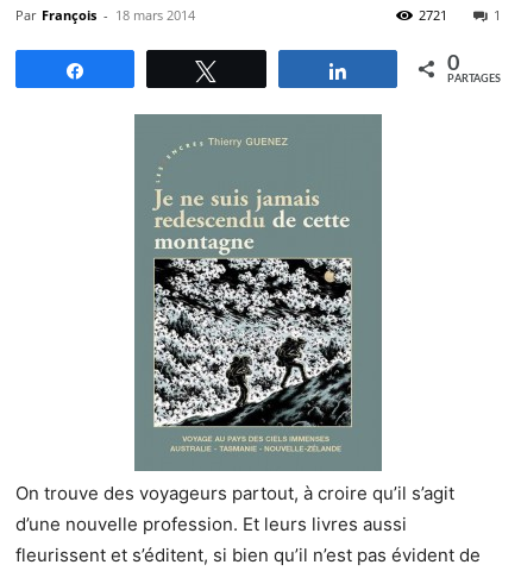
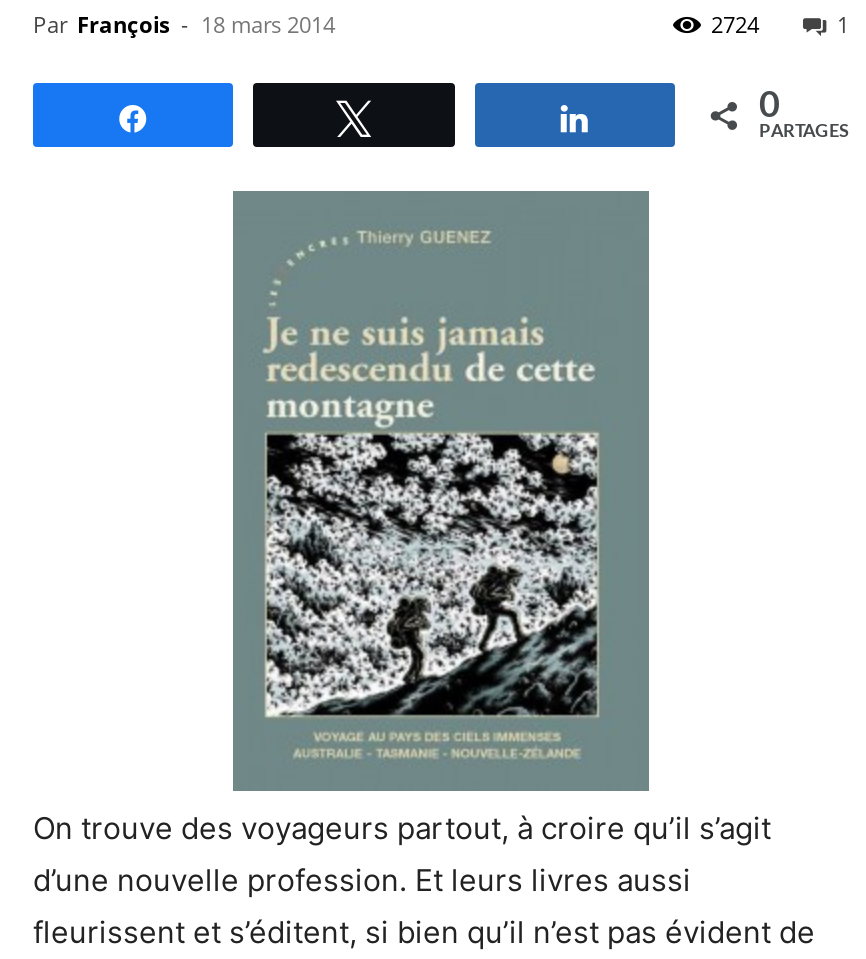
[419,6,447,24] 2721 -> [711,9,759,39] 2724

